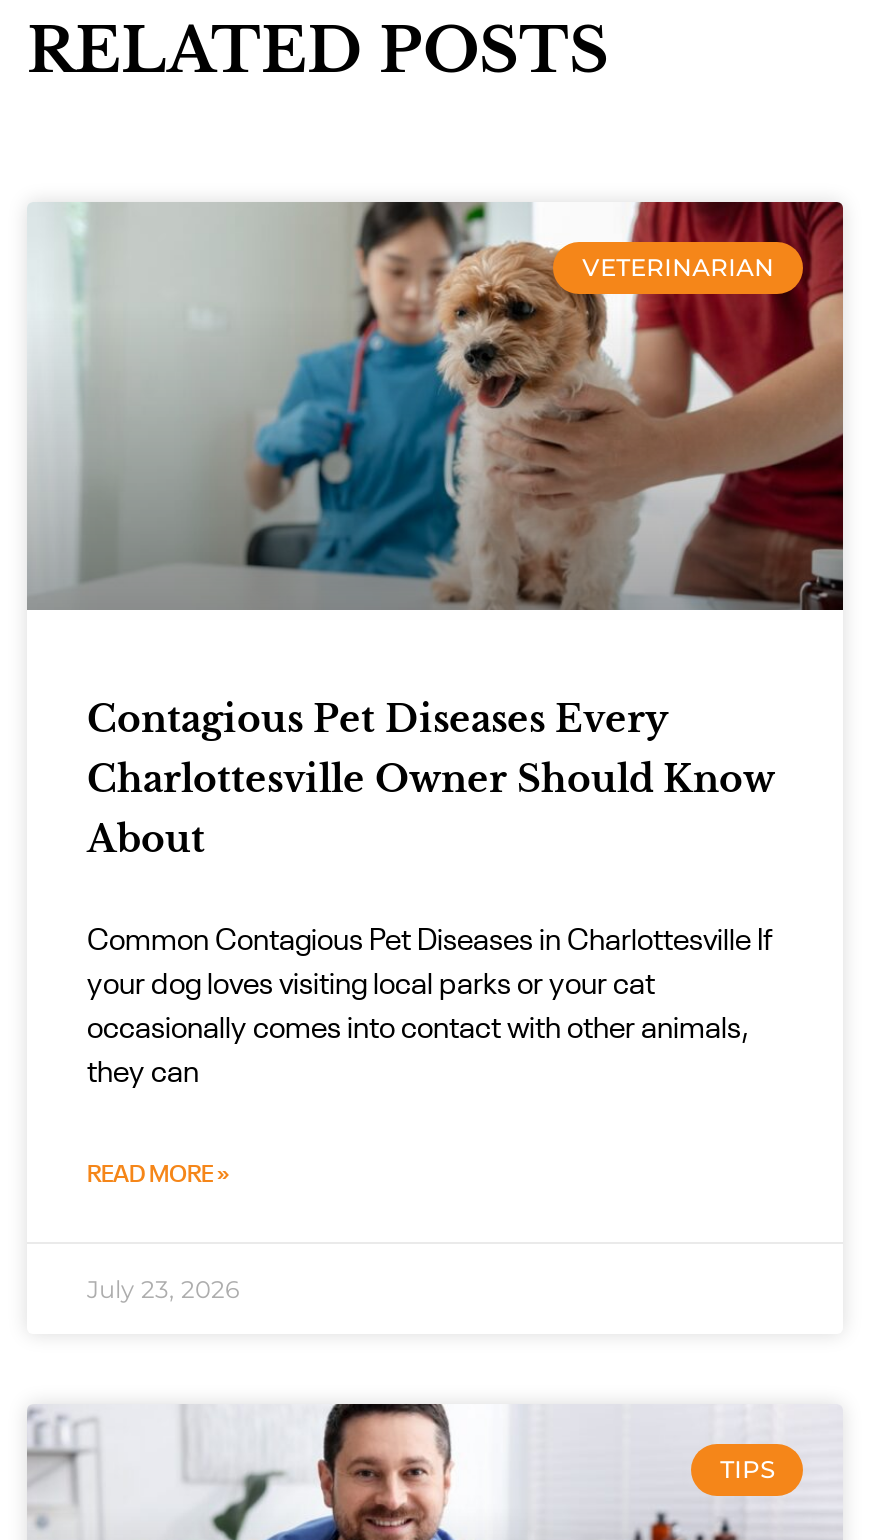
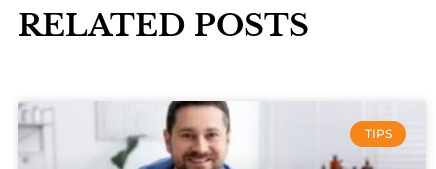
[27,200,845,612] [image] | VETERINARIAN -> none
[87,697,773,1087] Contagious Pet Diseases Every | Charlottesville Owner Should Know | About | Common Contagious Pet Diseases in Charlottesville If | your dog loves visiting local parks or your cat | occasionally comes into contact with other animals, | they can -> none
[87,1163,229,1187] READ MORE » -> none
[87,1273,239,1303] July 23, 2026 -> none

